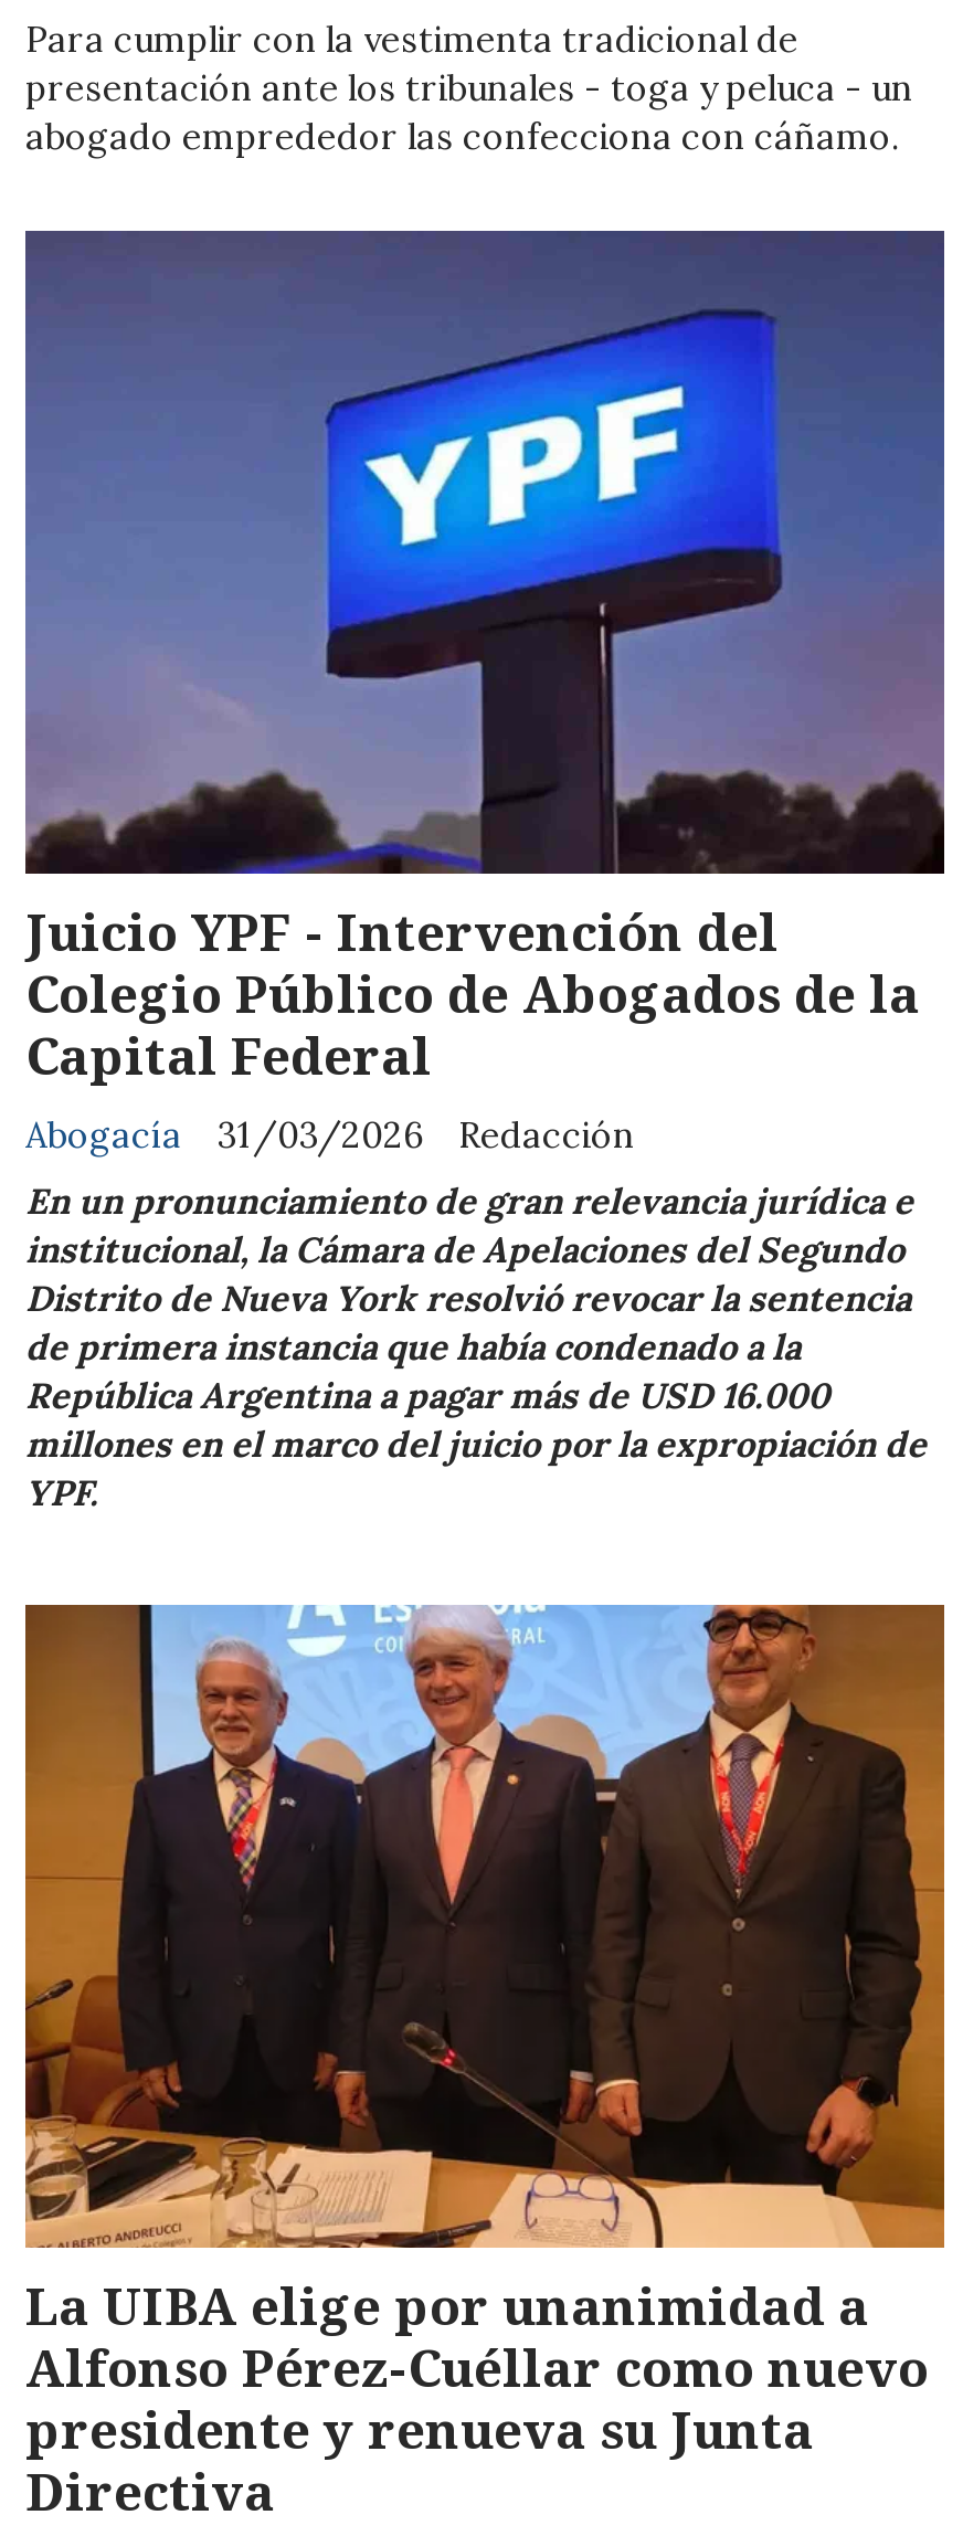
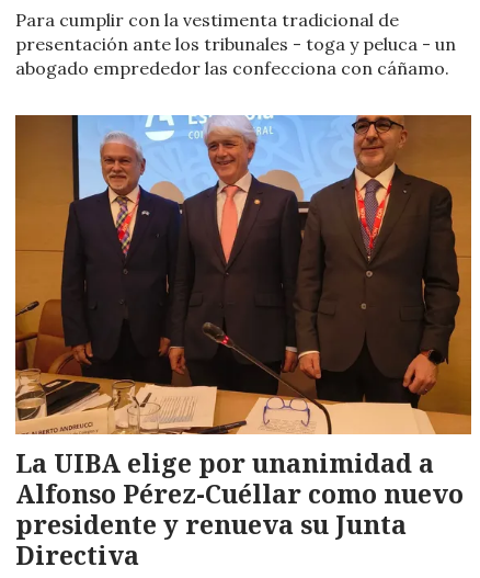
[23,229,946,1515] [image] | Juicio YPF - Intervención del | Colegio Público de Abogados de la | Capital Federal | Redacción | Abogacía | 31/03/2026 | En un pronunciamiento de gran relevancia jurídica e | institucional, la Cámara de Apelaciones del Segundo | Distrito de Nueva York resolvió revocar la sentencia | de primera instancia que había condenado a la | República Argentina a pagar más de USD 16.000 | millones en el marco del juicio por la expropiación de | YPF. -> none

